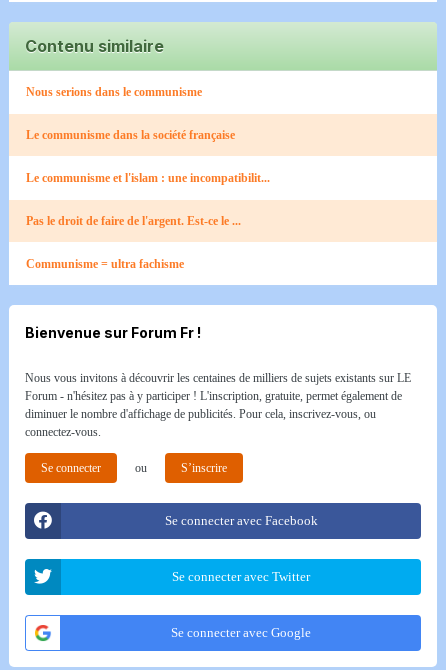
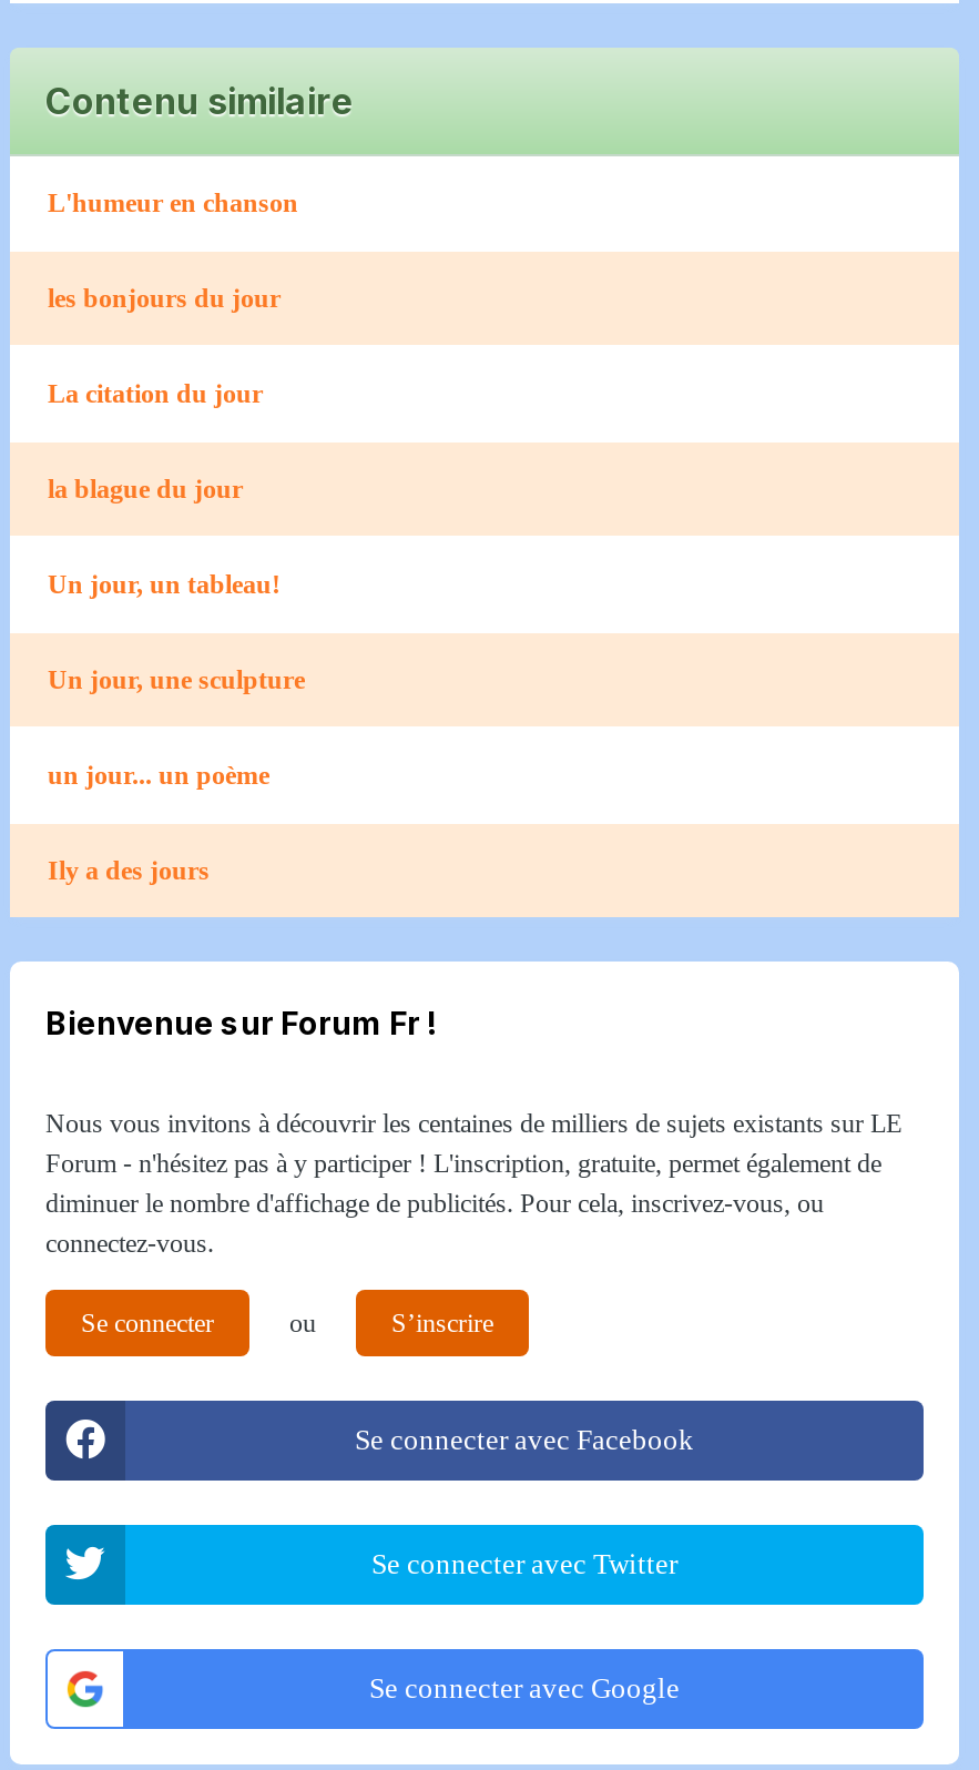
[26,85,270,271] Nous serions dans le communisme | Le communisme dans la société française | Le communisme et l'islam : une incompatibilit... | Pas le droit de faire de l'argent. Est-ce le ... | Communisme = ultra fachisme -> [48,188,305,887] L'humeur en chanson | les bonjours du jour | La citation du jour | la blague du jour | Un jour, un tableau! | Un jour, une sculpture | un jour... un poème | Ily a des jours

